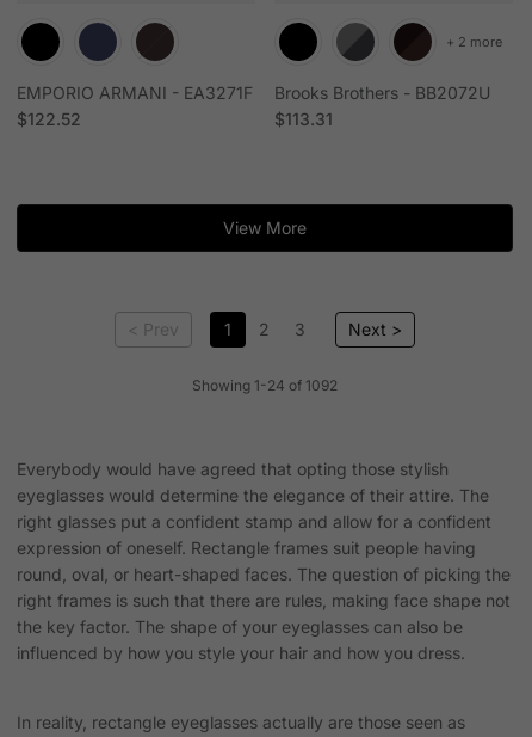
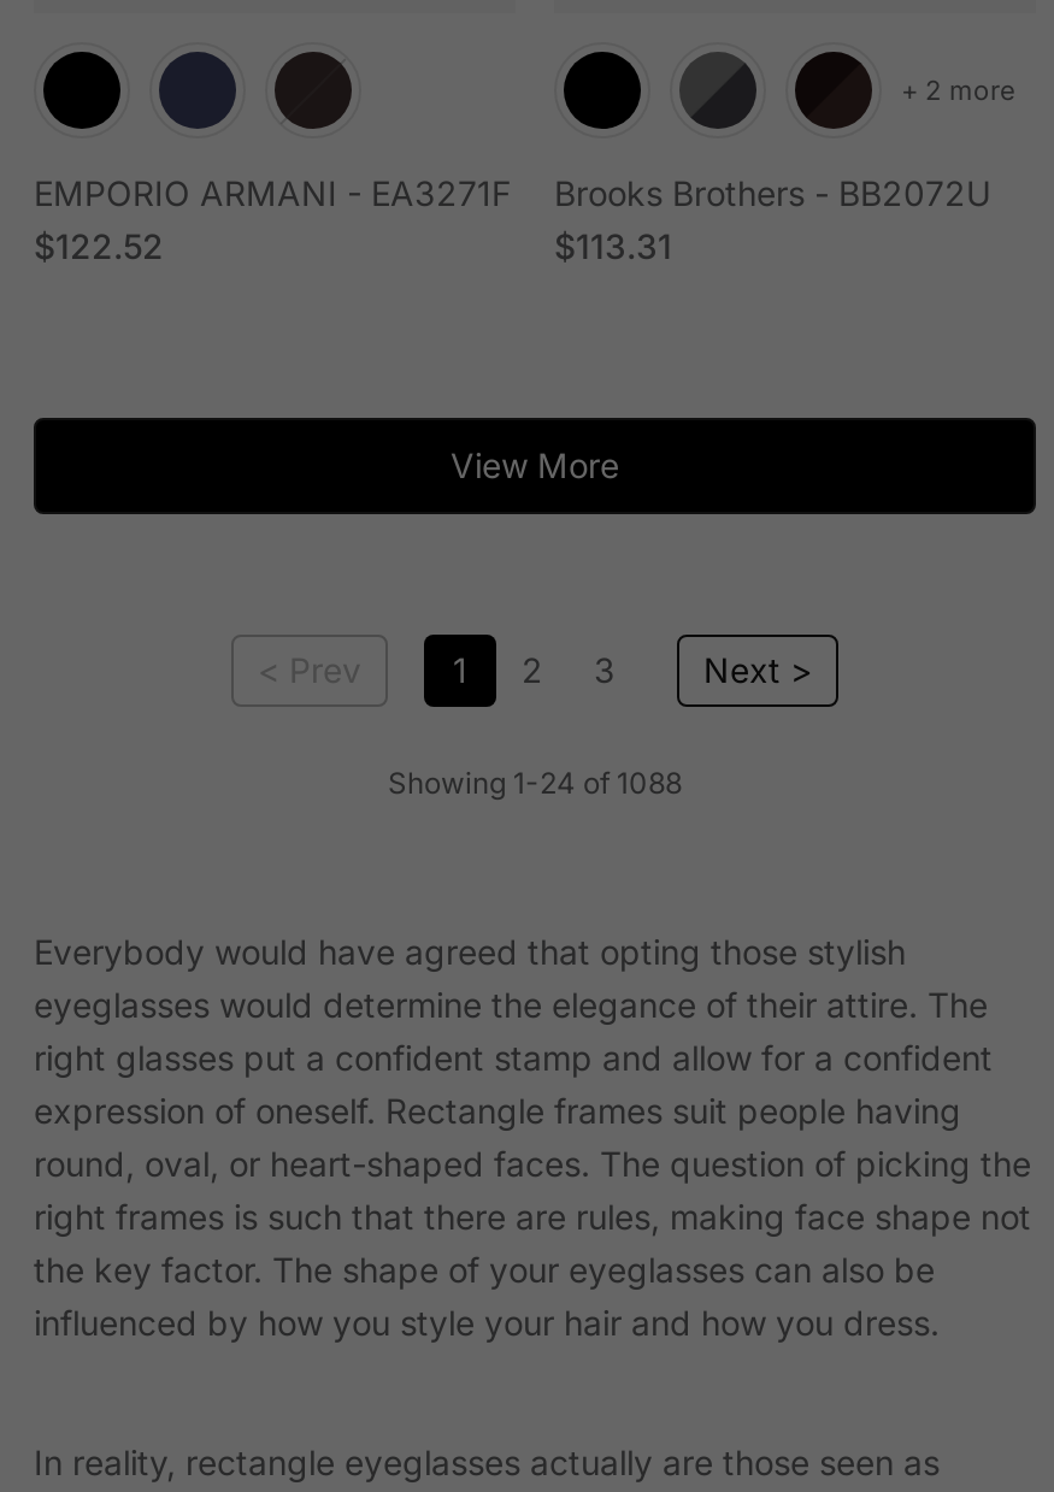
[192,377,338,395] Showing 1-24 of 1092 -> [388,766,682,802] Showing 1-24 of 1088

